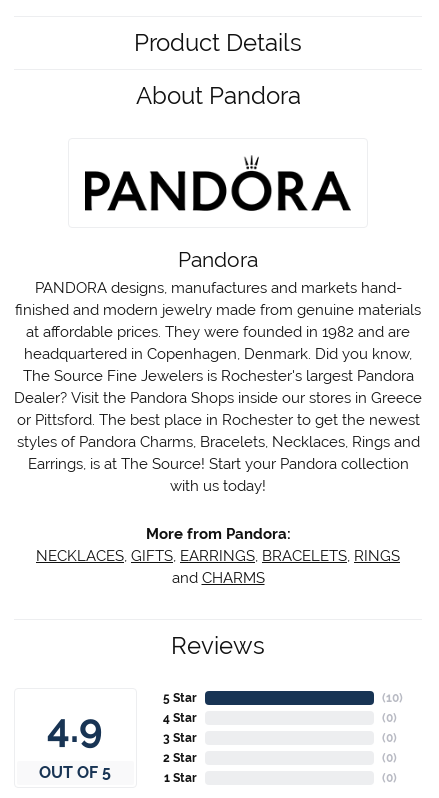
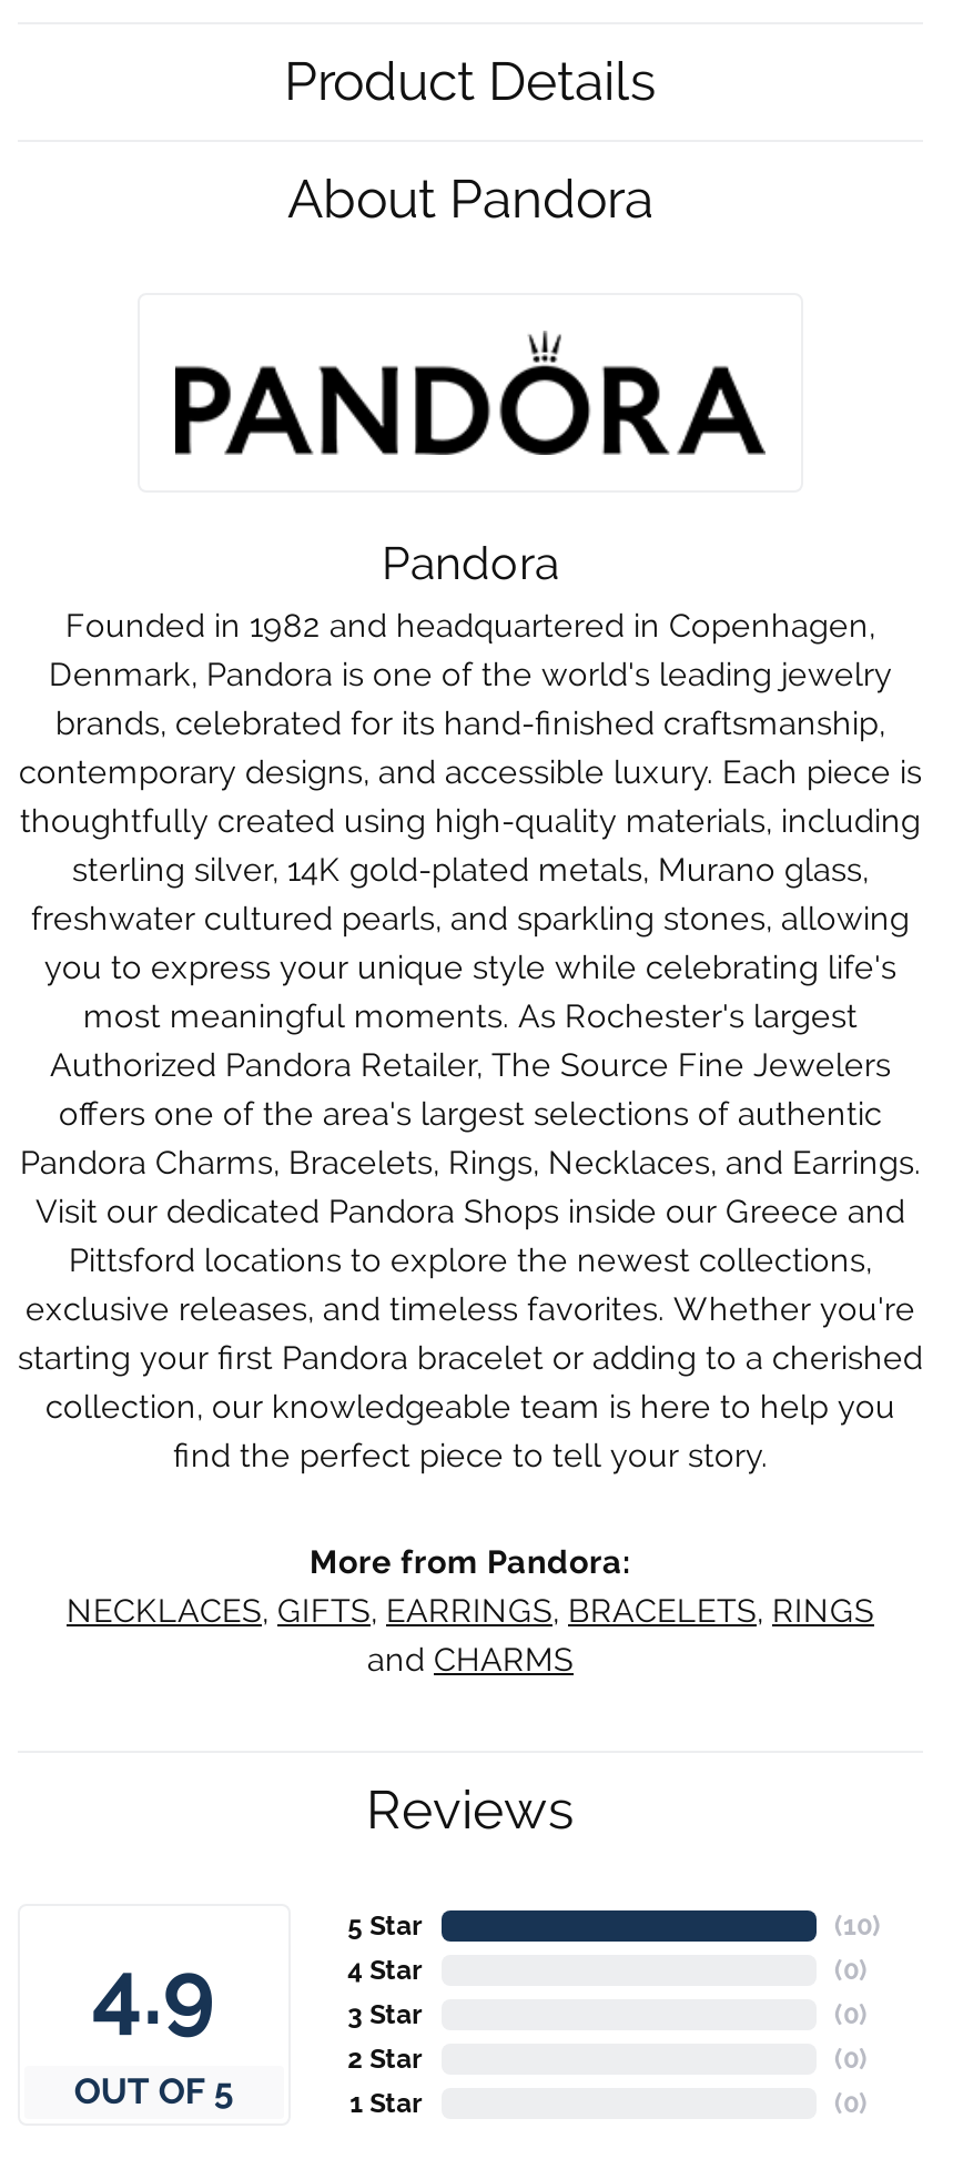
[14,278,422,493] PANDORA designs, manufactures and markets hand- | finished and modern jewelry made from genuine materials | at affordable prices. They were founded in 1982 and are | headquartered in Copenhagen, Denmark. Did you know, | The Source Fine Jewelers is Rochester's largest Pandora | Dealer? Visit the Pandora Shops inside our stores in Greece | or Pittsford. The best place in Rochester to get the newest | styles of Pandora Charms, Bracelets, Necklaces, Rings and | Earrings, is at The Source! Start your Pandora collection | with us today! -> [18,605,923,1472] Founded in 1982 and headquartered in Copenhagen, | Denmark, Pandora is one of the world's leading jewelry | brands, celebrated for its hand-finished craftsmanship, | contemporary designs, and accessible luxury. Each piece is | thoughtfully created using high-quality materials, including | sterling silver, 14K gold-plated metals, Murano glass, | freshwater cultured pearls, and sparkling stones, allowing | you to express your unique style while celebrating life's | most meaningful moments. As Rochester's largest | Authorized Pandora Retailer, The Source Fine Jewelers | offers one of the area's largest selections of authentic | Pandora Charms, Bracelets, Rings, Necklaces, and Earrings. | Visit our dedicated Pandora Shops inside our Greece and | Pittsford locations to explore the newest collections, | exclusive releases, and timeless favorites. Whether you're | starting your first Pandora bracelet or adding to a cherished | collection, our knowledgeable team is here to help you | find the perfect piece to tell your story.

